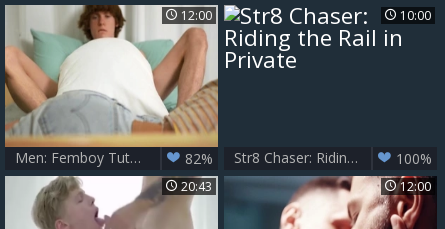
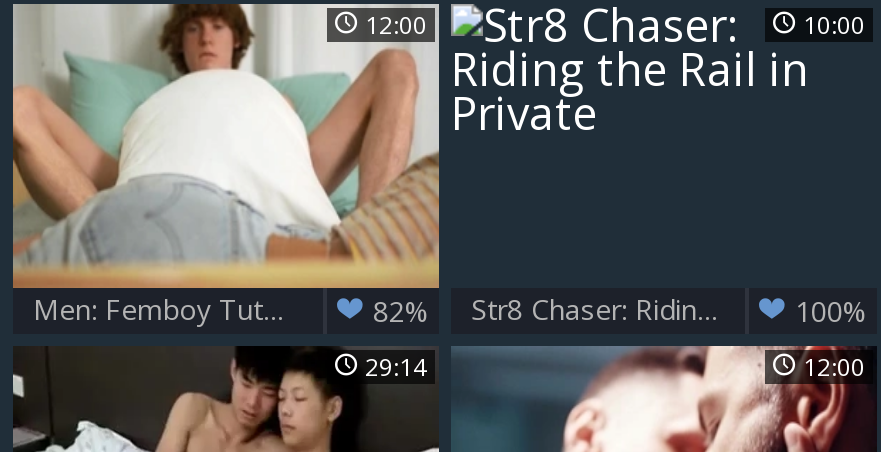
[181,178,212,195] 20:43 -> [365,351,427,385] 29:14

